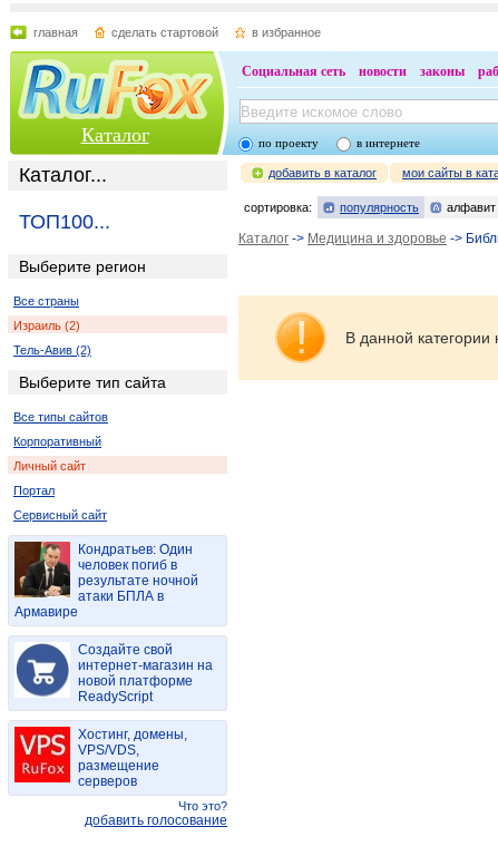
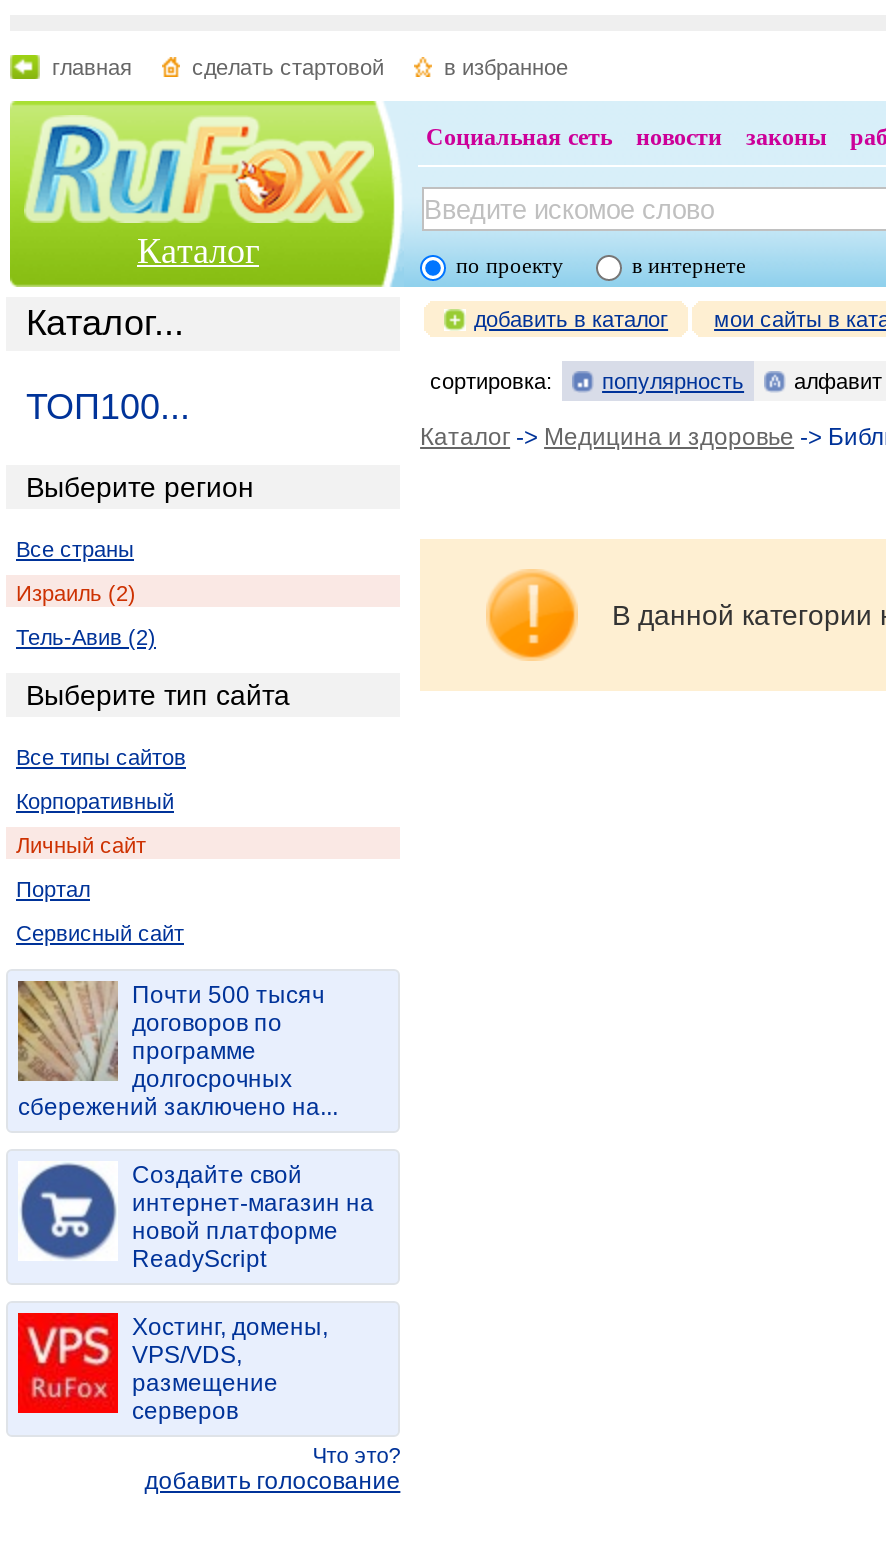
[13,541,198,620] [image] | Кондратьев: Один | человек погиб в | результате ночной | атаки БПЛА в | Армавире -> [16,979,338,1121] [image] | Почти 500 тысяч | договоров по | программе | долгосрочных | сбережений заключено на...

